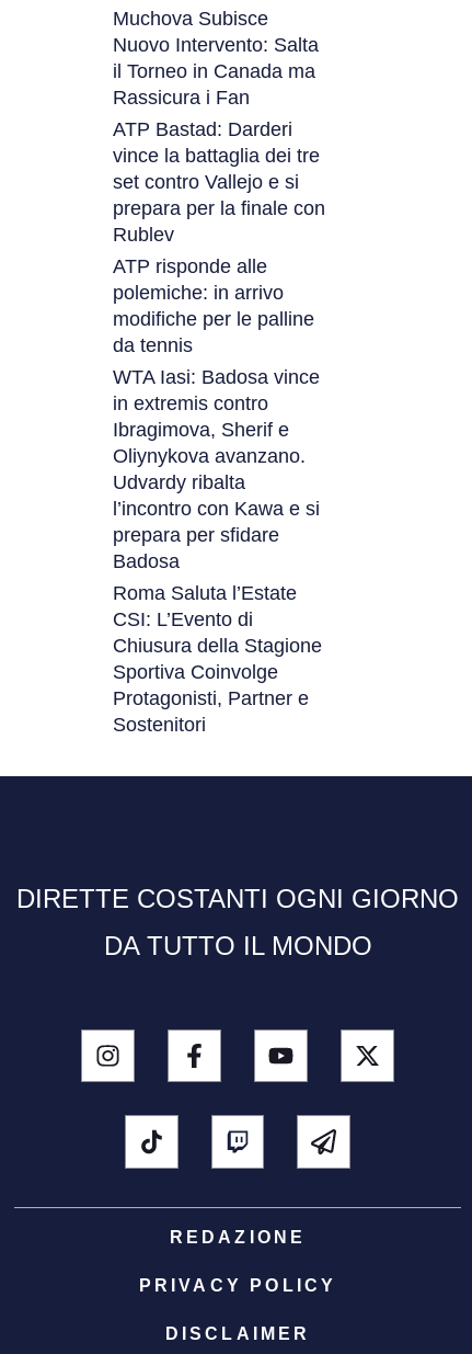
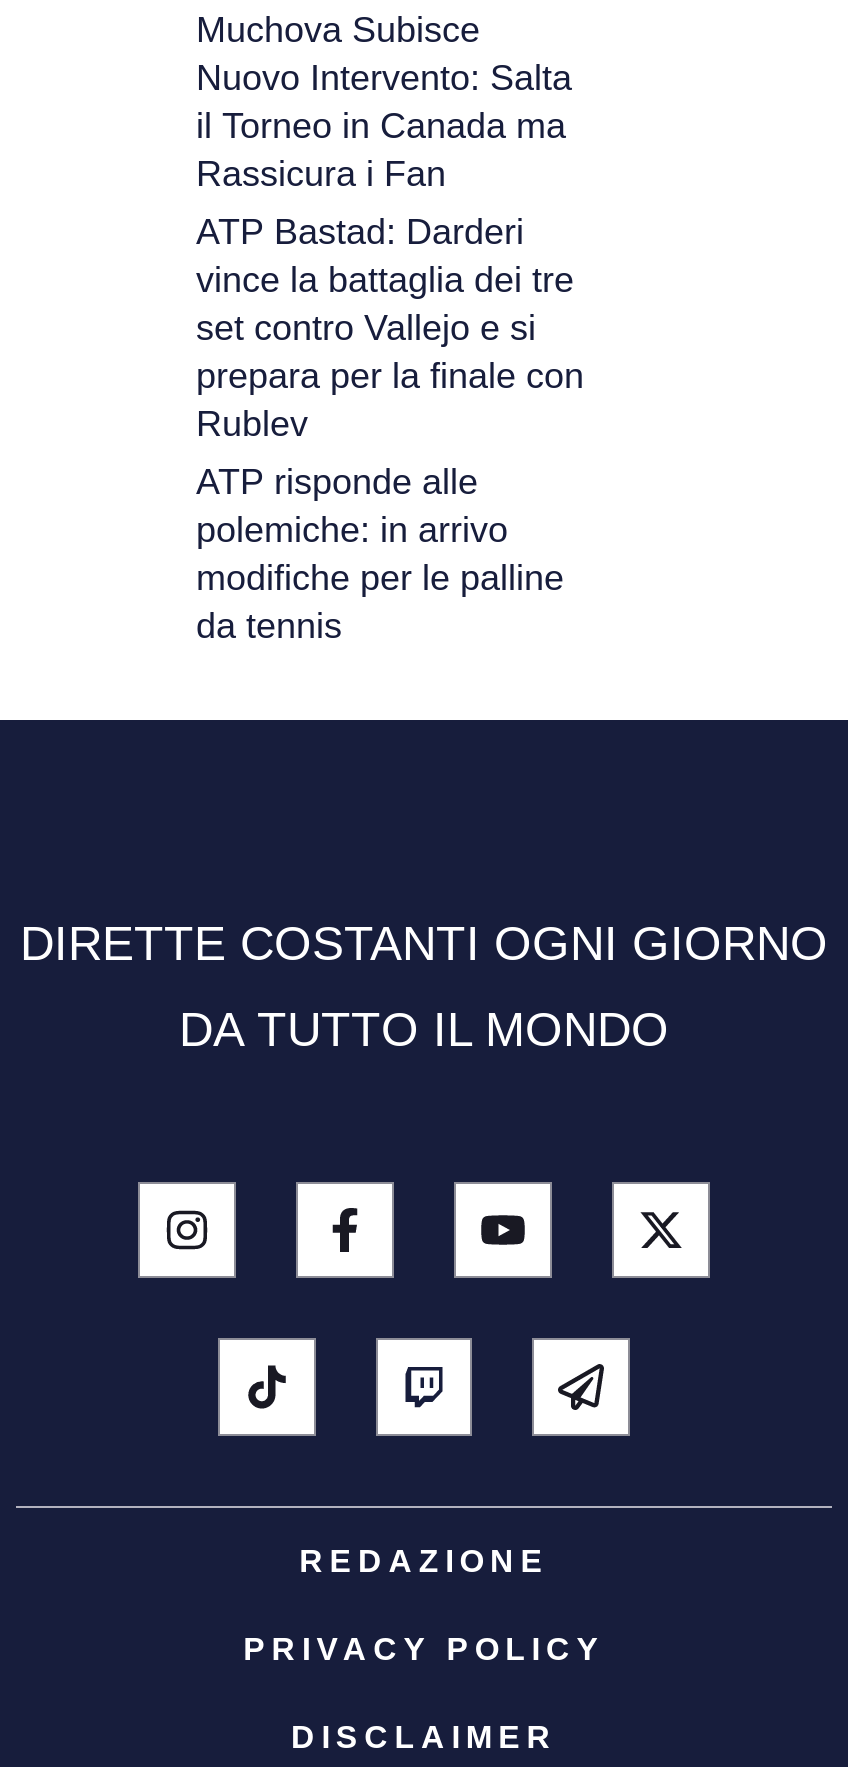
[113,366,322,735] WTA Iasi: Badosa vince | in extremis contro | Ibragimova, Sherif e | Oliynykova avanzano. | Udvardy ribalta | l’incontro con Kawa e si | prepara per sfidare | Badosa | Roma Saluta l’Estate | CSI: L’Evento di | Chiusura della Stagione | Sportiva Coinvolge | Protagonisti, Partner e | Sostenitori -> none

